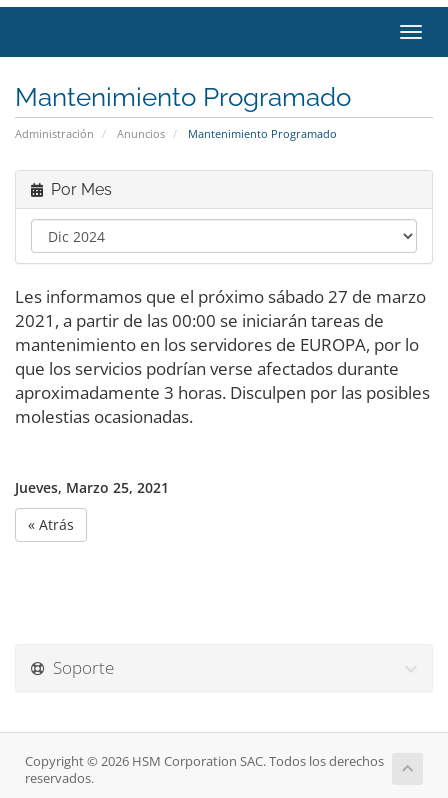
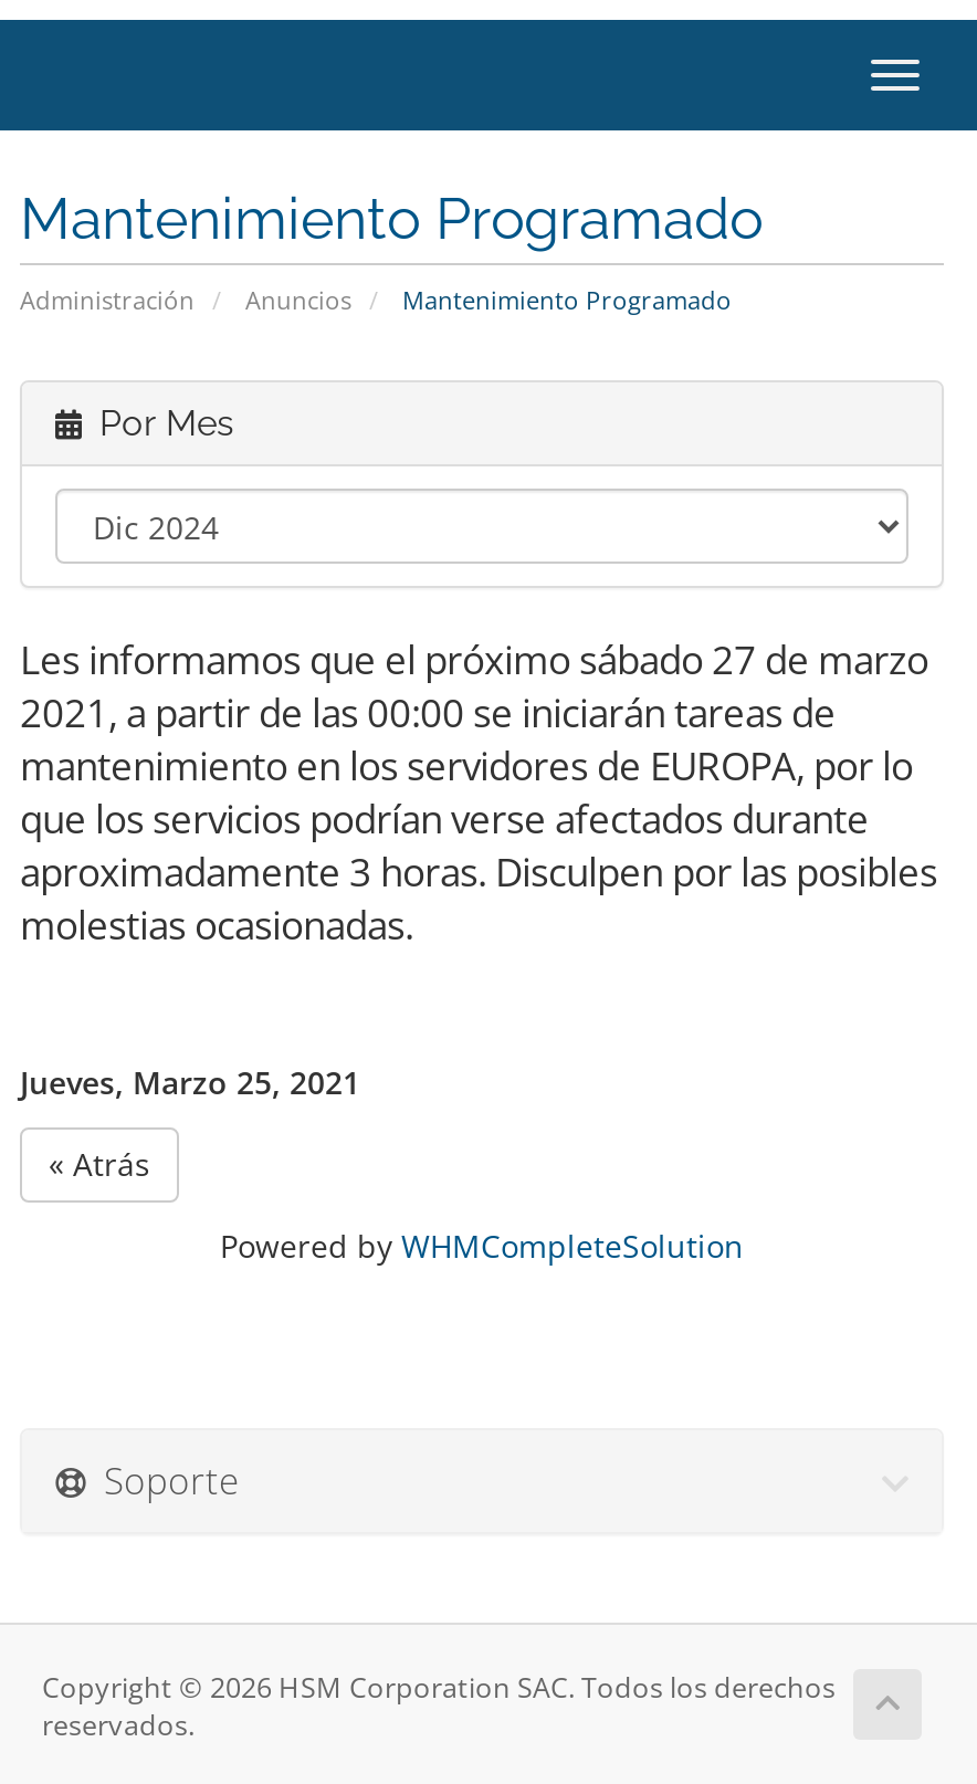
none -> [220,1225,744,1267] Powered by WHMCompleteSolution

